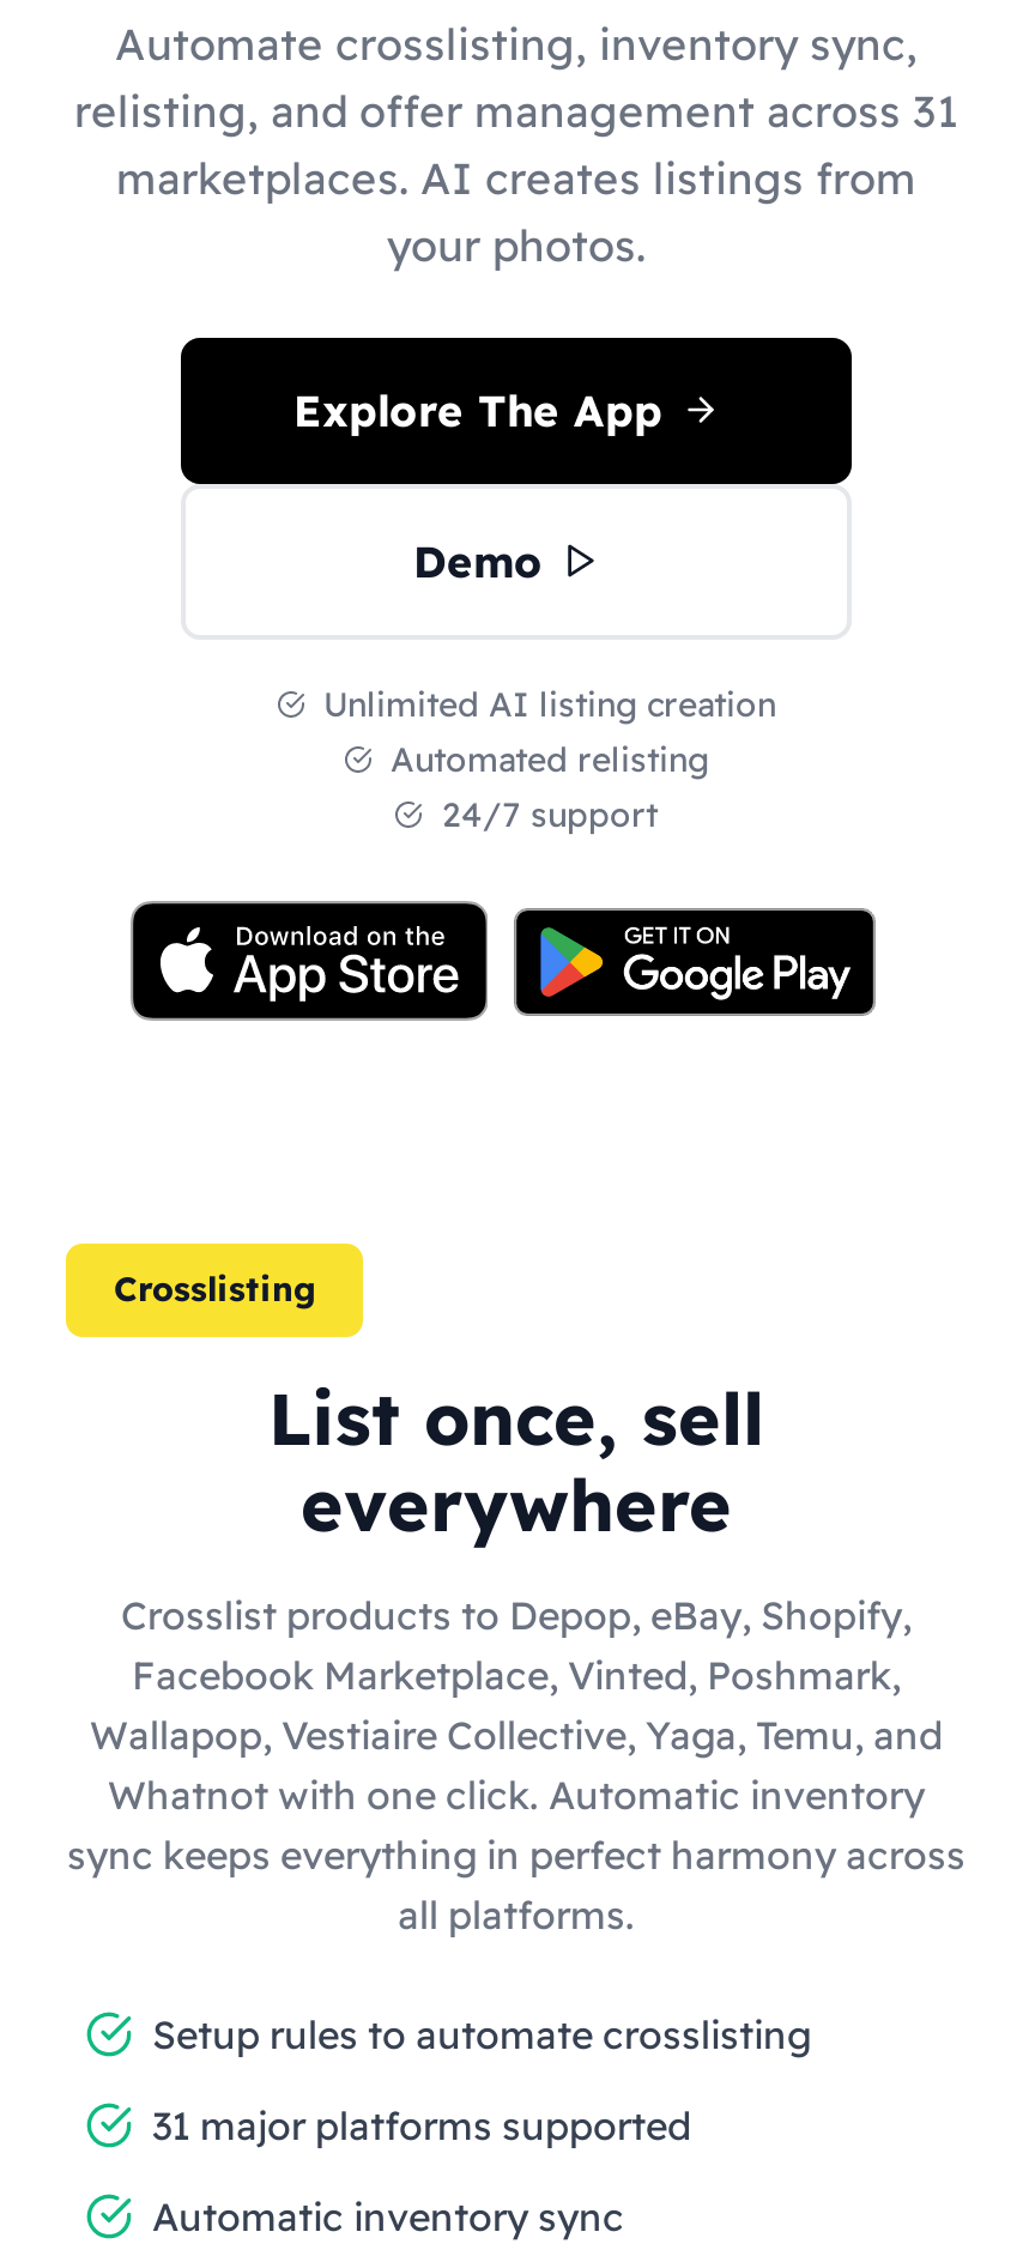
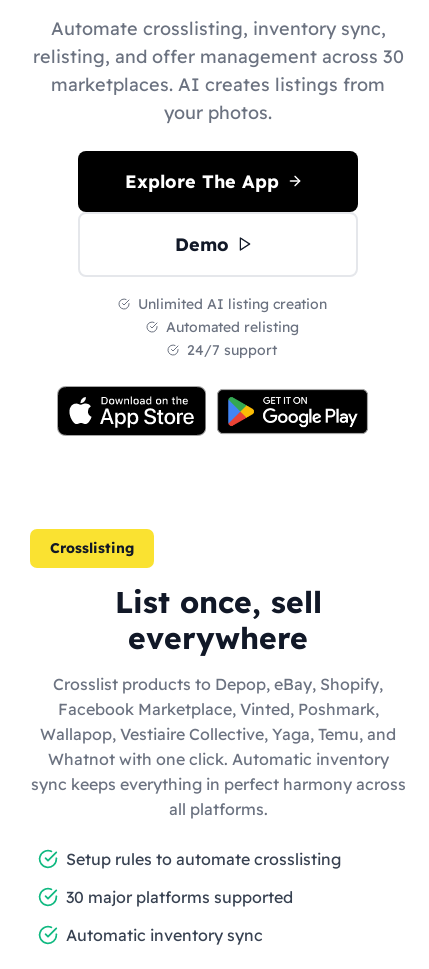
[74,83,958,138] relisting, and offer management across 31 -> [32,44,403,67] relisting, and offer management across 30
[152,2100,691,2148] 31 major platforms supported -> [66,886,293,906] 30 major platforms supported

